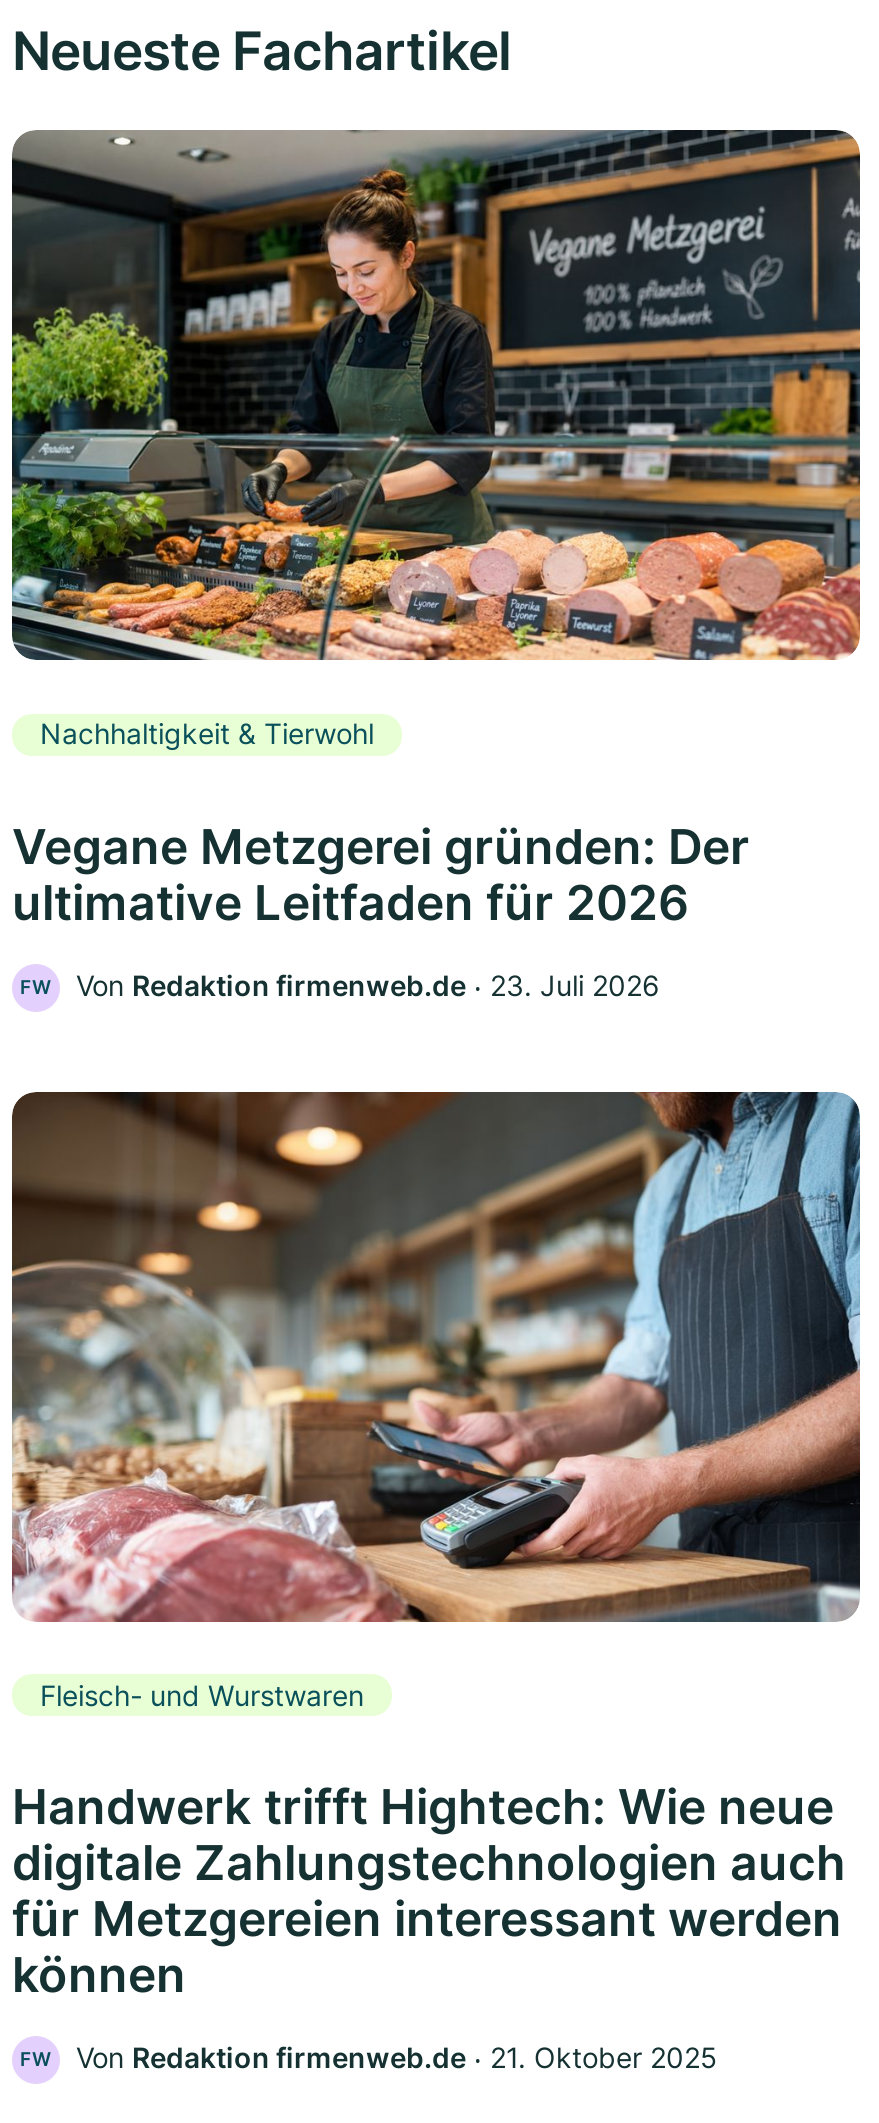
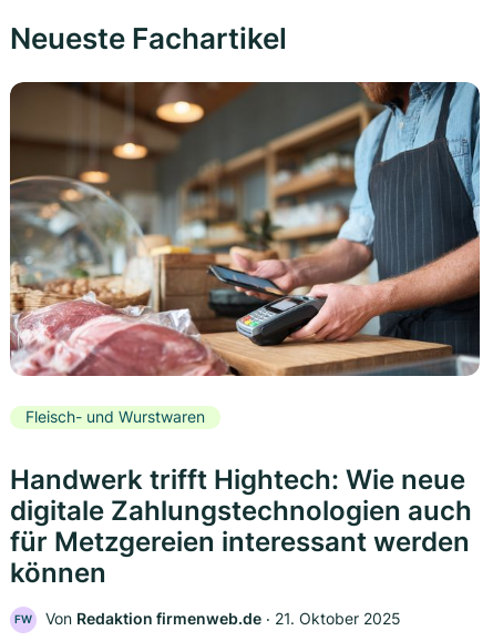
[10,128,862,1002] [image] | Nachhaltigkeit & Tierwohl | Vegane Metzgerei gründen: Der | ultimative Leitfaden für 2026 | FW | Von Redaktion firmenweb.de ‧ 23. Juli 2026 -> none

